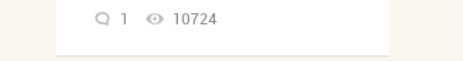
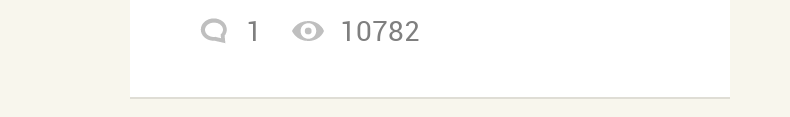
[173,10,217,28] 10724 -> [340,15,420,47] 10782

